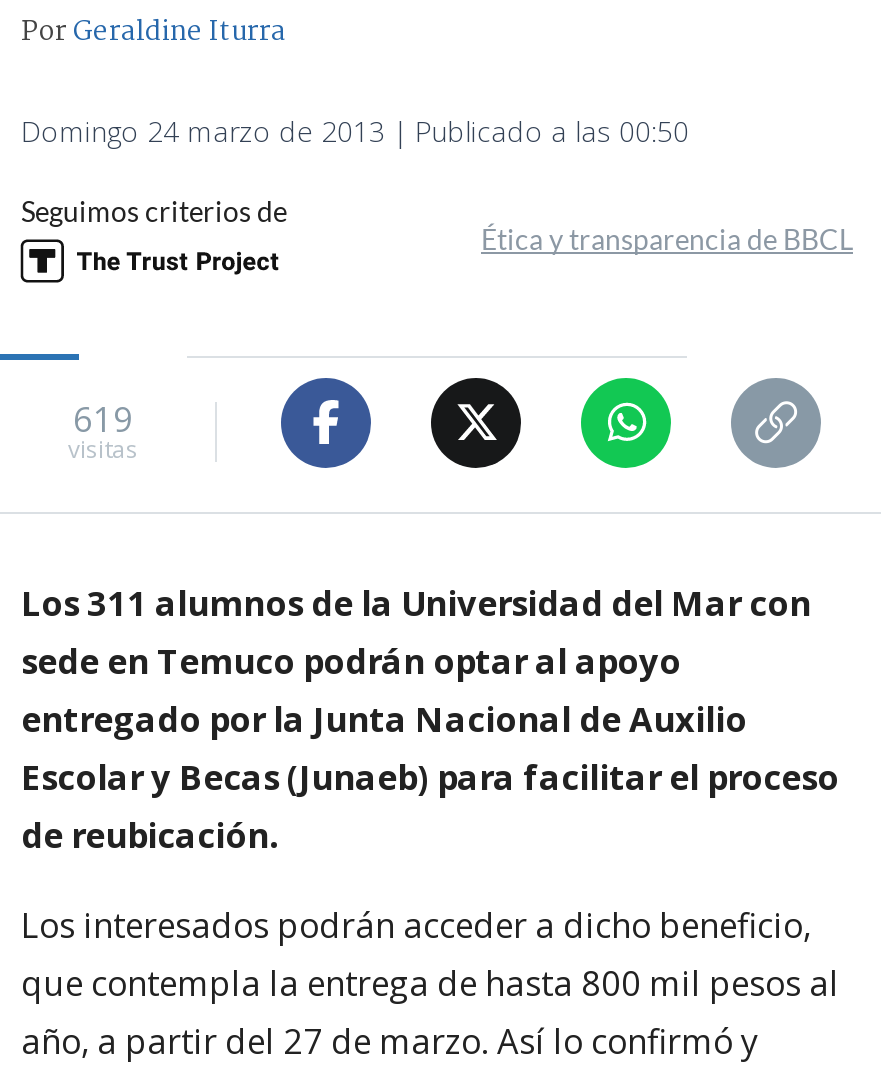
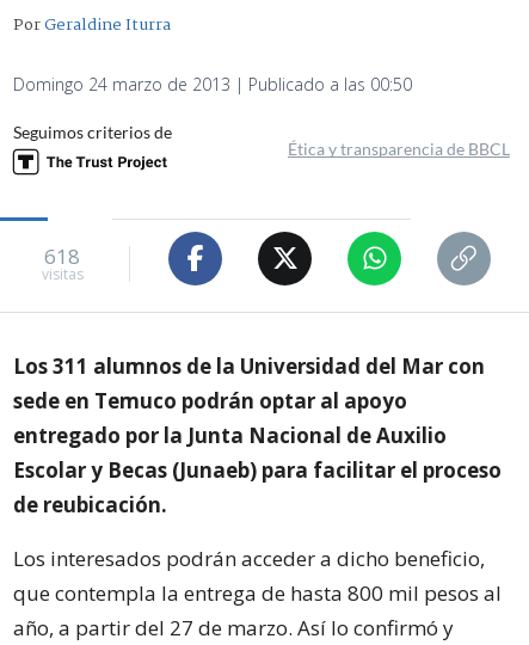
[73,397,133,443] 619 -> [44,243,80,270] 618

